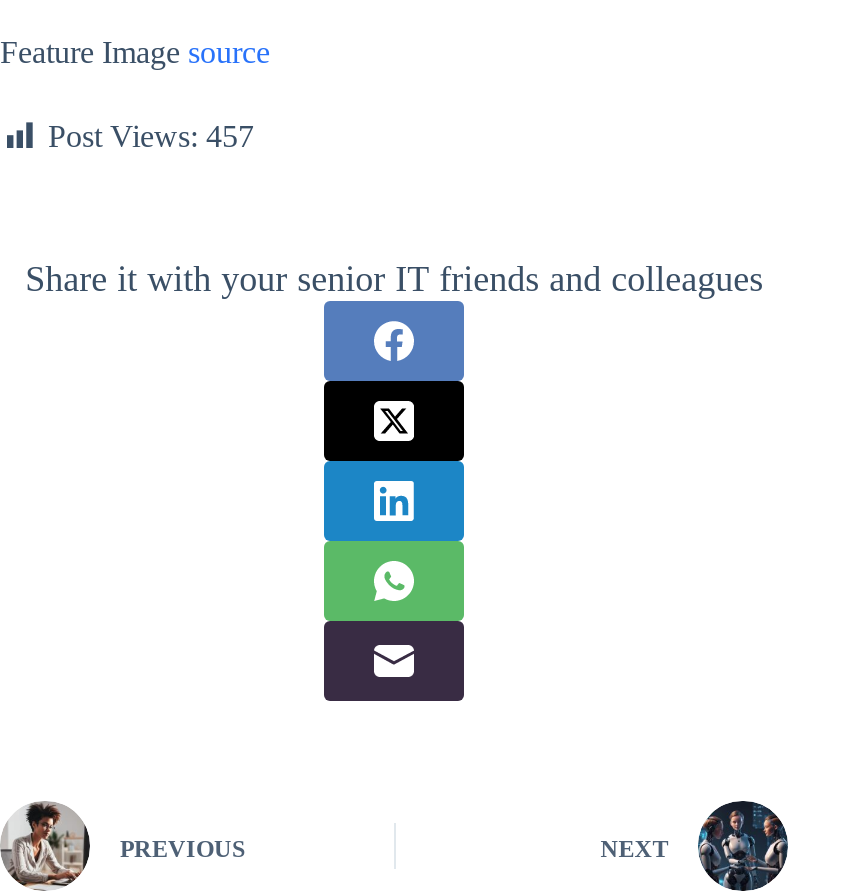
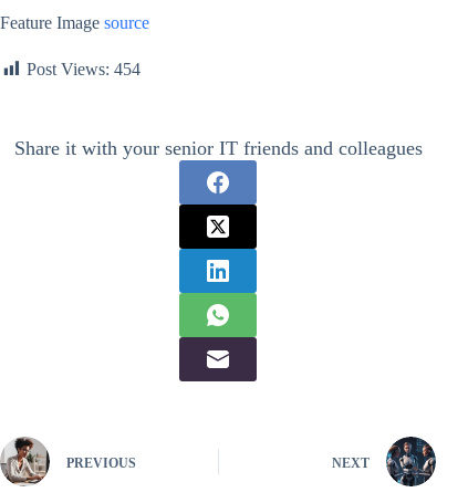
[48,119,254,153] Post Views: 457 -> [27,59,141,78] Post Views: 454

